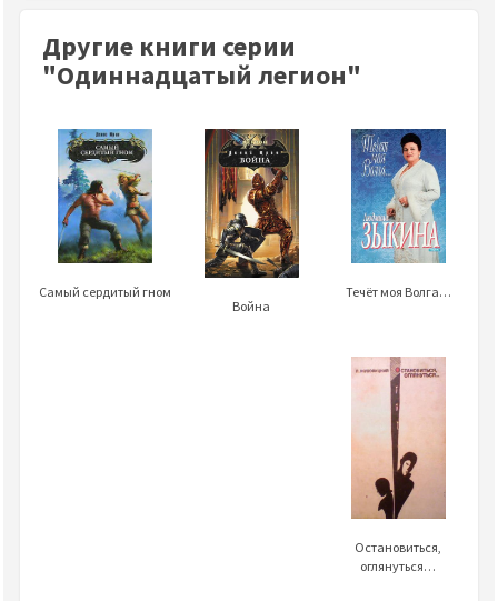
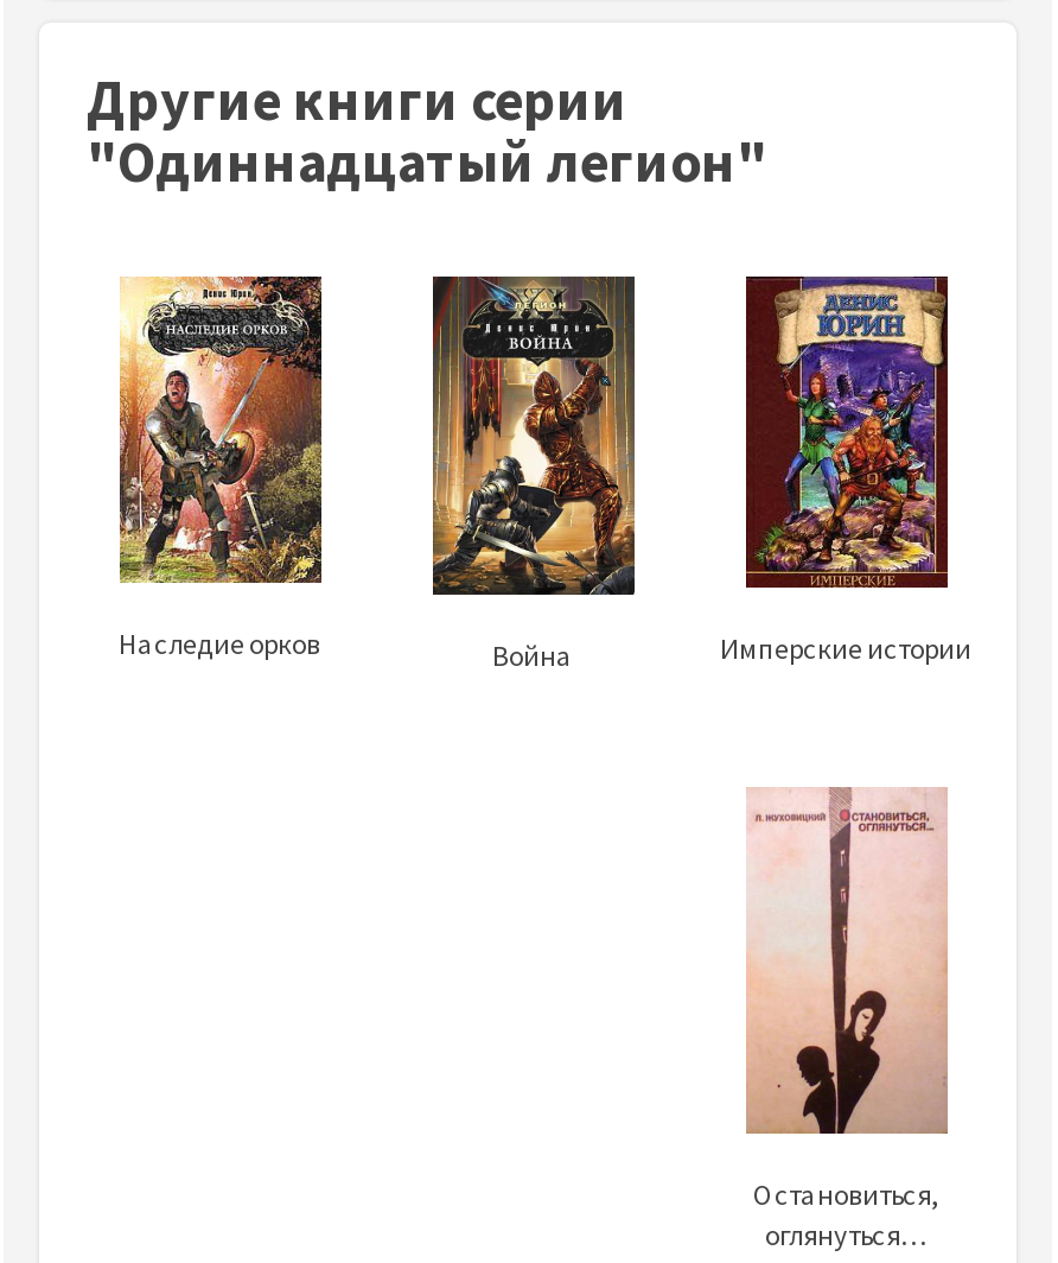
[38,128,171,300] [image] | Самый сердитый гном -> [117,273,324,661] [image] | Наследие орков
[345,128,451,300] [image] | Течёт моя Волга… -> [720,273,971,665] [image] | Имперские истории

